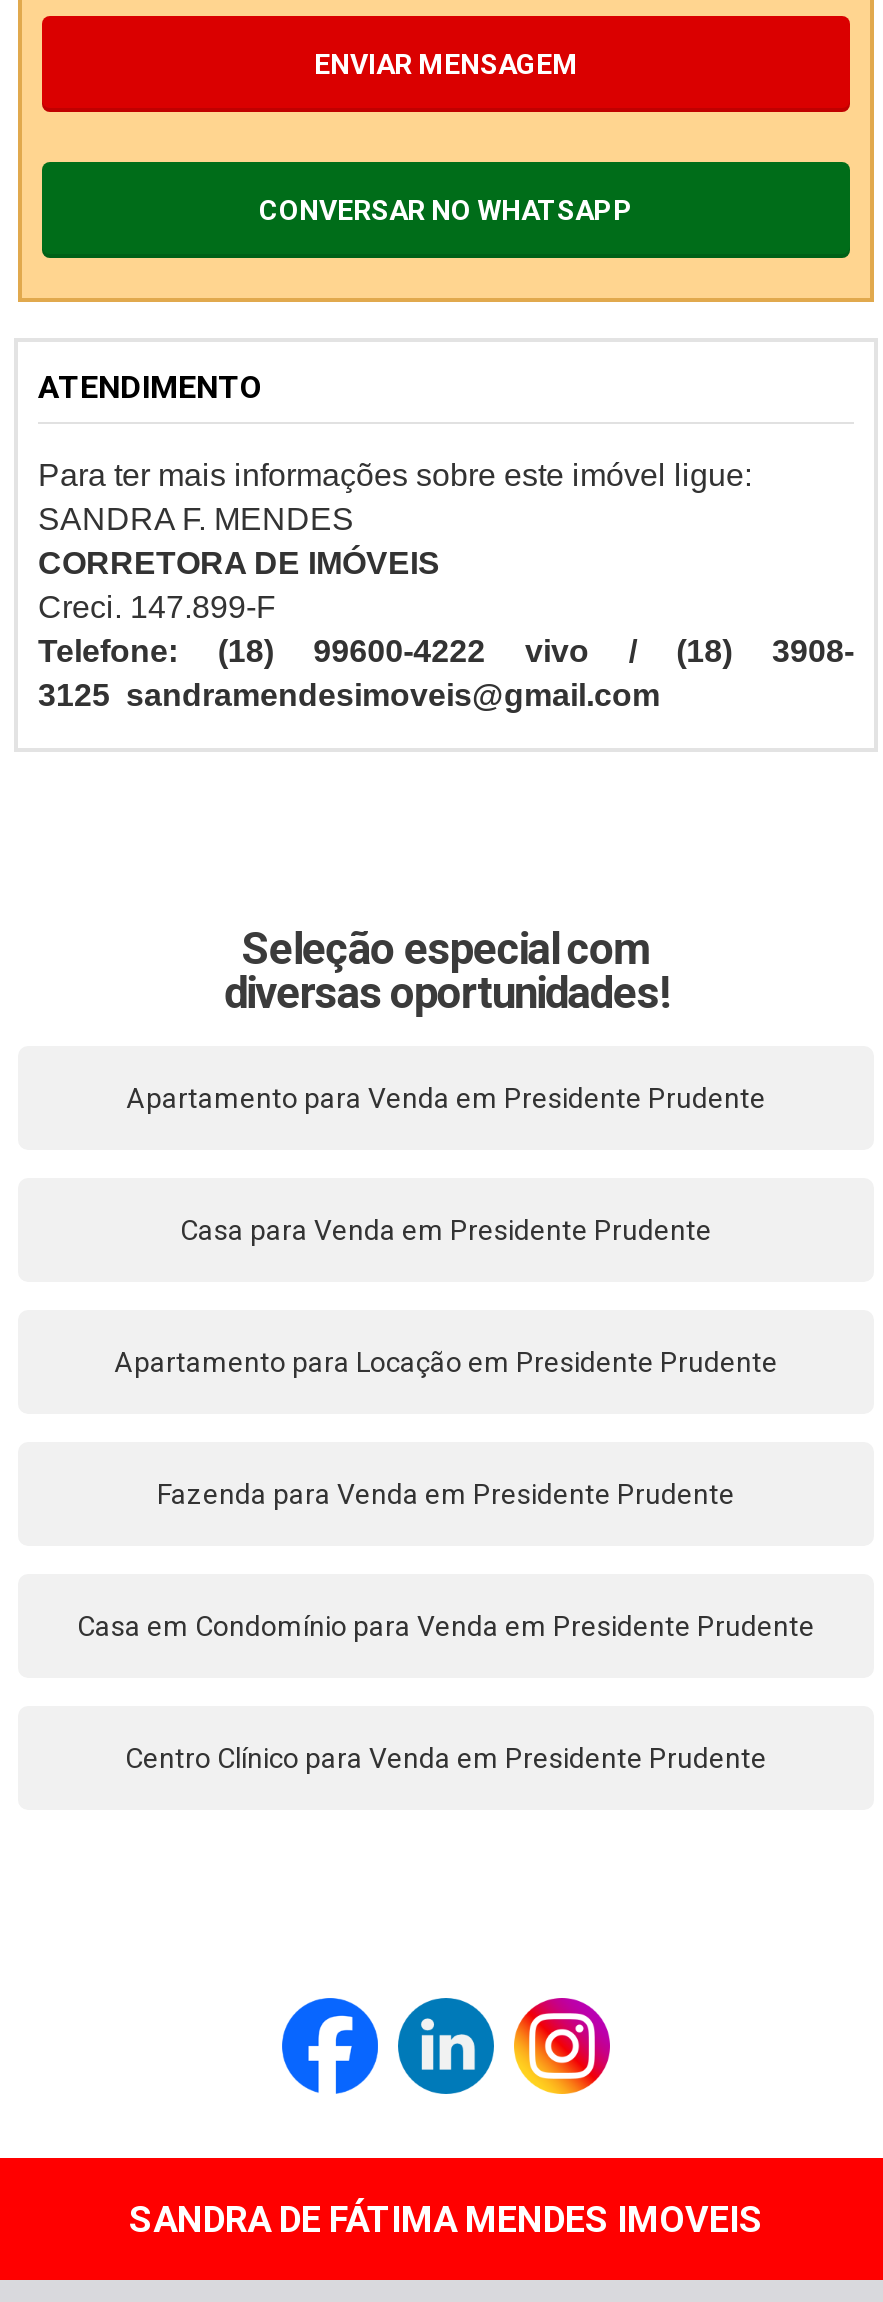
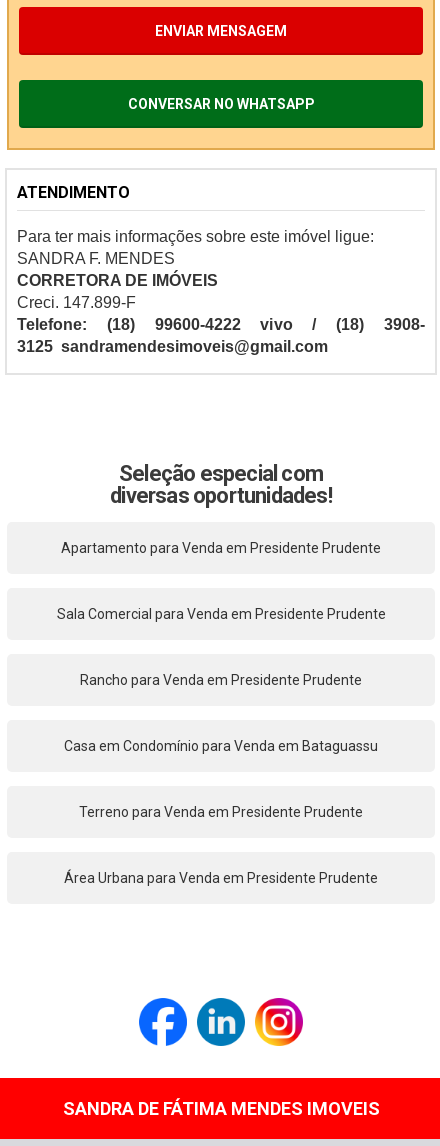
[180,1214,712,1246] Casa para Venda em Presidente Prudente -> [56,606,385,622] Sala Comercial para Venda em Presidente Prudente
[114,1346,778,1378] Apartamento para Locação em Presidente Prudente -> [80,672,362,688] Rancho para Venda em Presidente Prudente
[157,1478,735,1510] Fazenda para Venda em Presidente Prudente -> [64,738,378,754] Casa em Condomínio para Venda em Bataguassu
[77,1610,815,1642] Casa em Condomínio para Venda em Presidente Prudente -> [79,804,363,820] Terreno para Venda em Presidente Prudente
[125,1742,767,1774] Centro Clínico para Venda em Presidente Prudente -> [64,870,378,886] Área Urbana para Venda em Presidente Prudente

